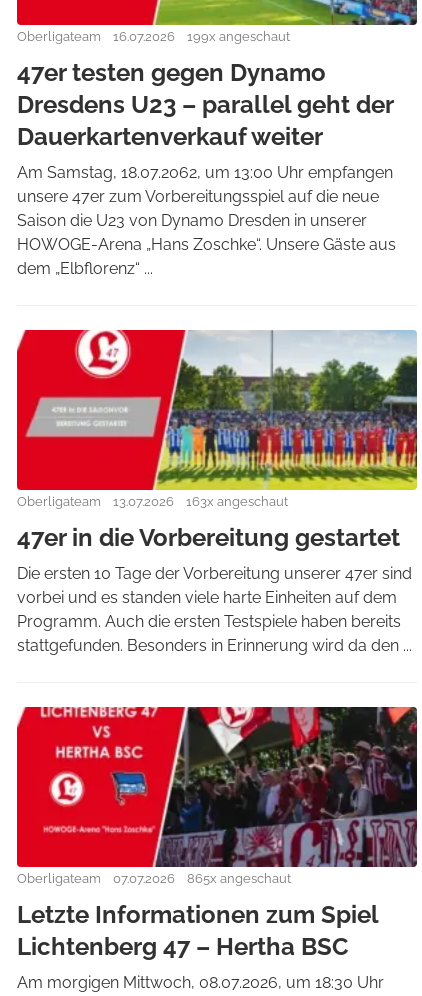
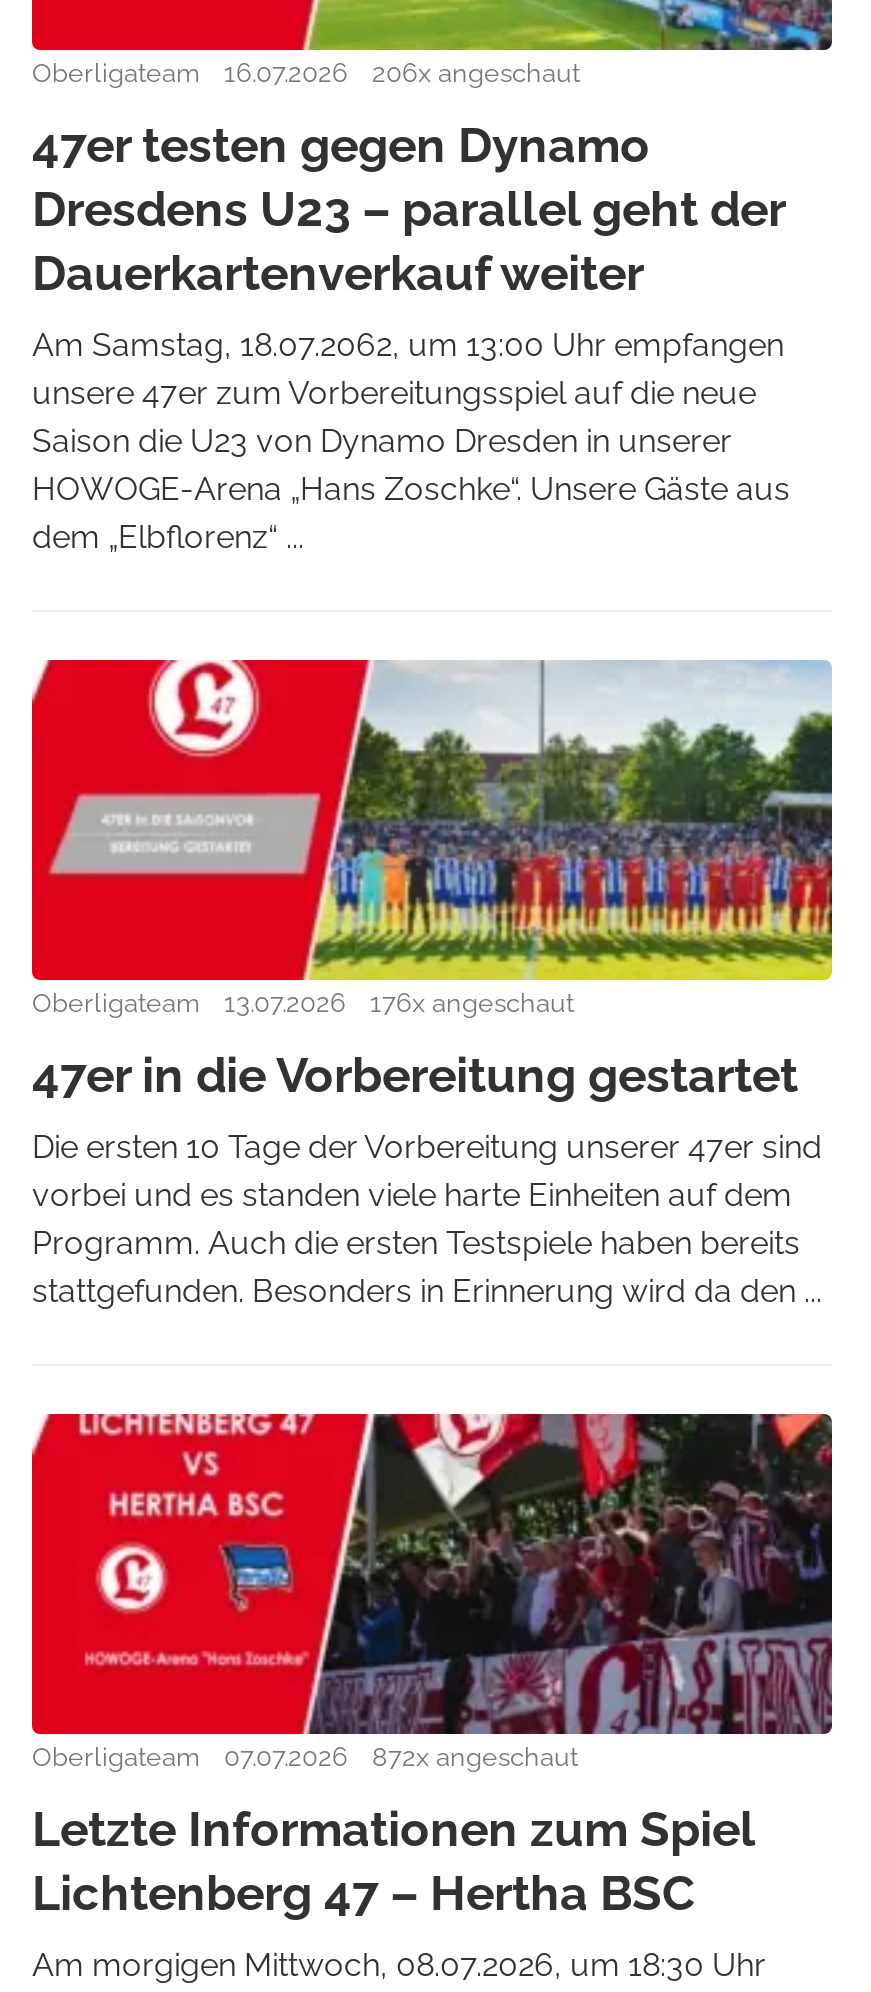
[17,29,290,44] Oberligateam 16.07.2026 199x angeschaut -> [32,58,580,88] Oberligateam 16.07.2026 206x angeschaut
[17,494,288,509] Oberligateam 13.07.2026 163x angeschaut -> [32,988,574,1018] Oberligateam 13.07.2026 176x angeschaut
[17,871,291,886] Oberligateam 07.07.2026 865x angeschaut -> [32,1742,578,1772] Oberligateam 07.07.2026 872x angeschaut

